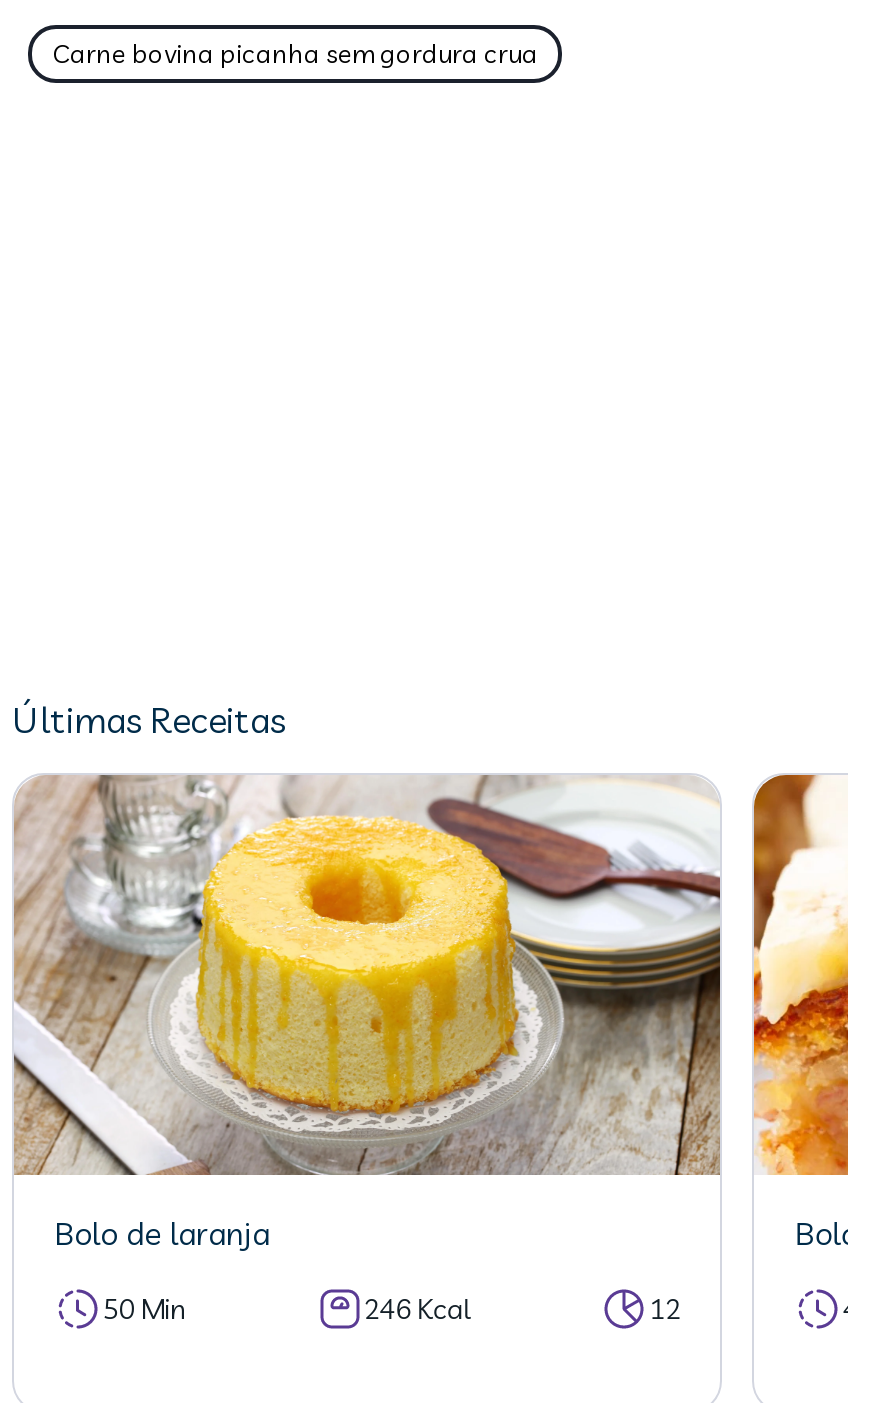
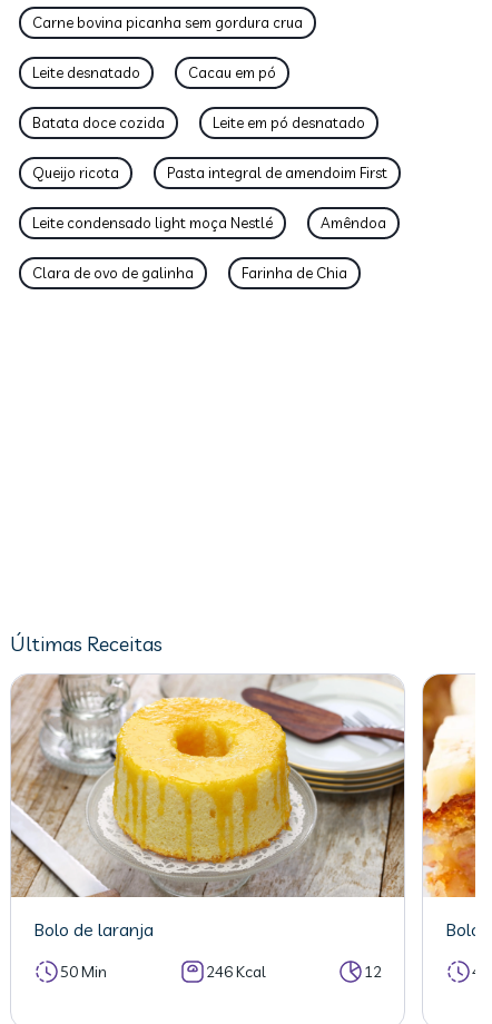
none -> [32,63,387,282] Leite desnatado | Cacau em pó | Batata doce cozida | Leite em pó desnatado | Queijo ricota | Pasta integral de amendoim First | Leite condensado light moça Nestlé | Amêndoa | Clara de ovo de galinha | Farinha de Chia

